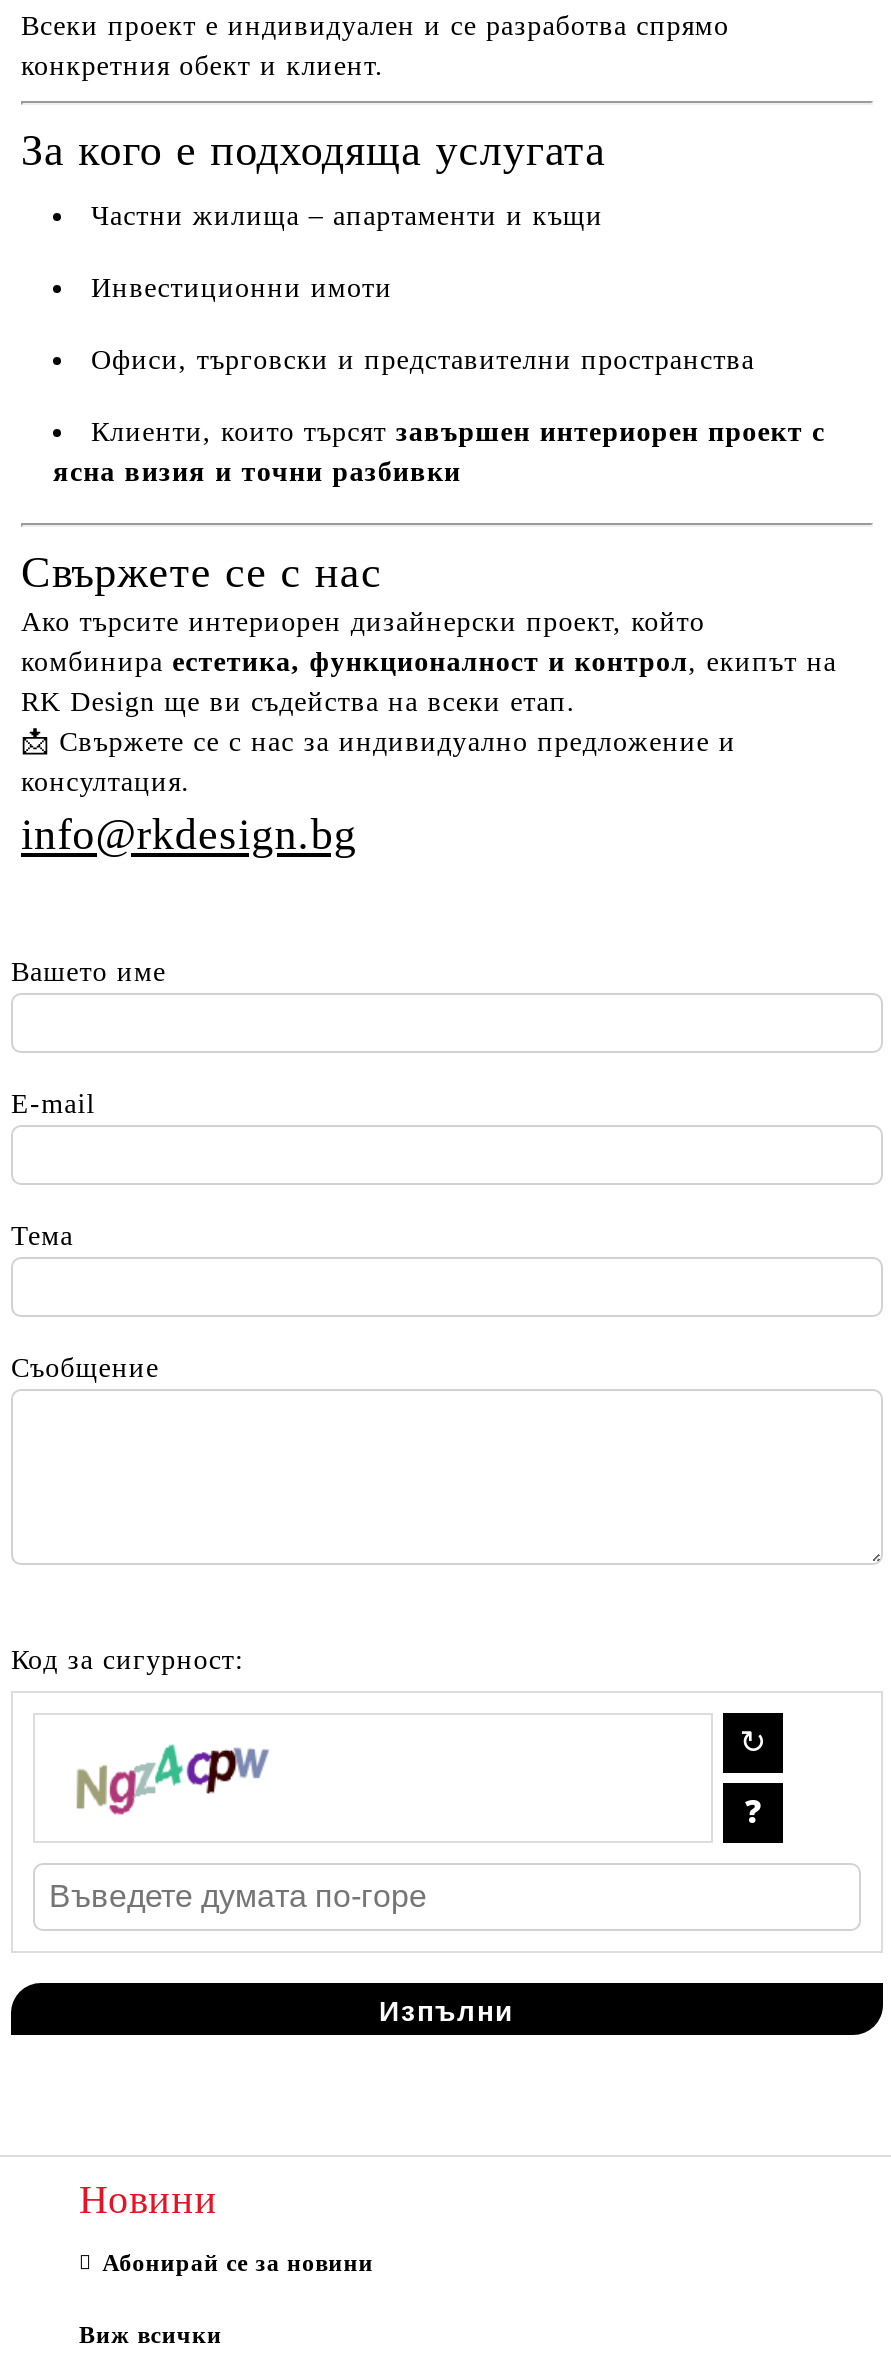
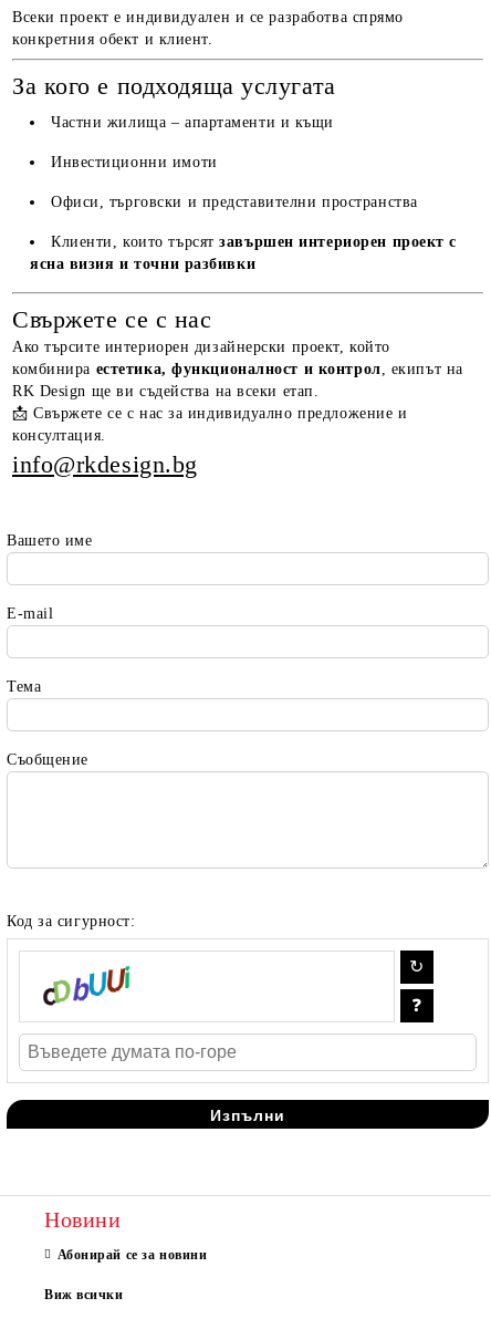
[75,1741,269,1817] [image] -> [43,965,148,1007] [image]

